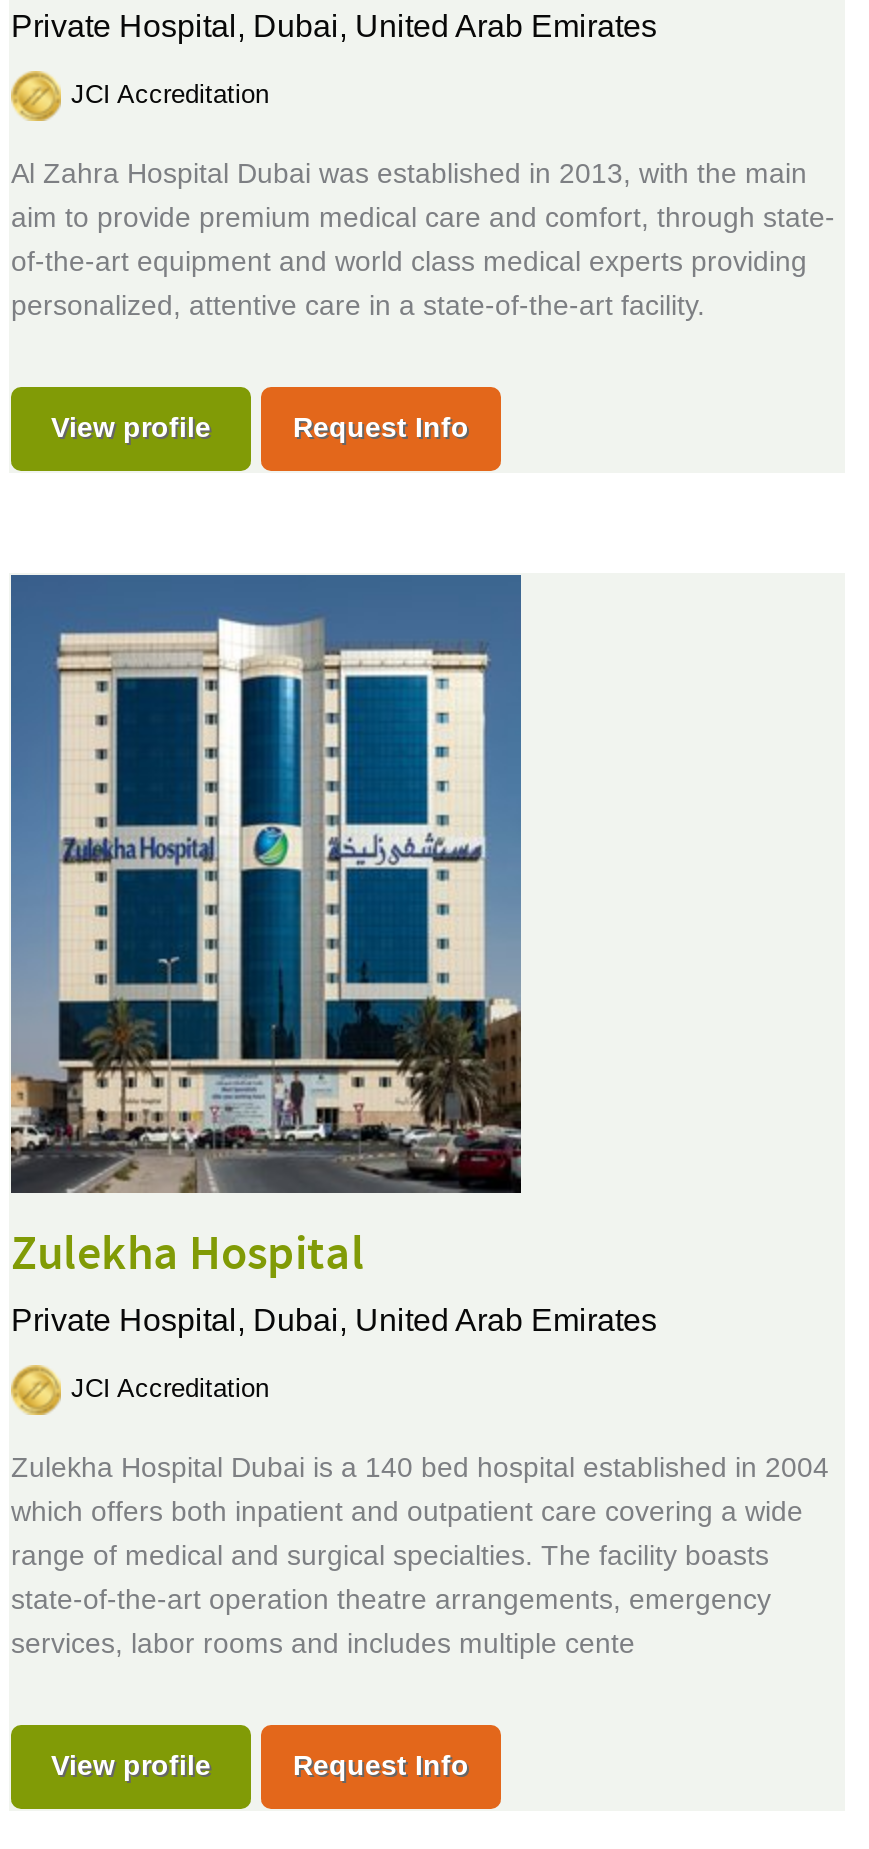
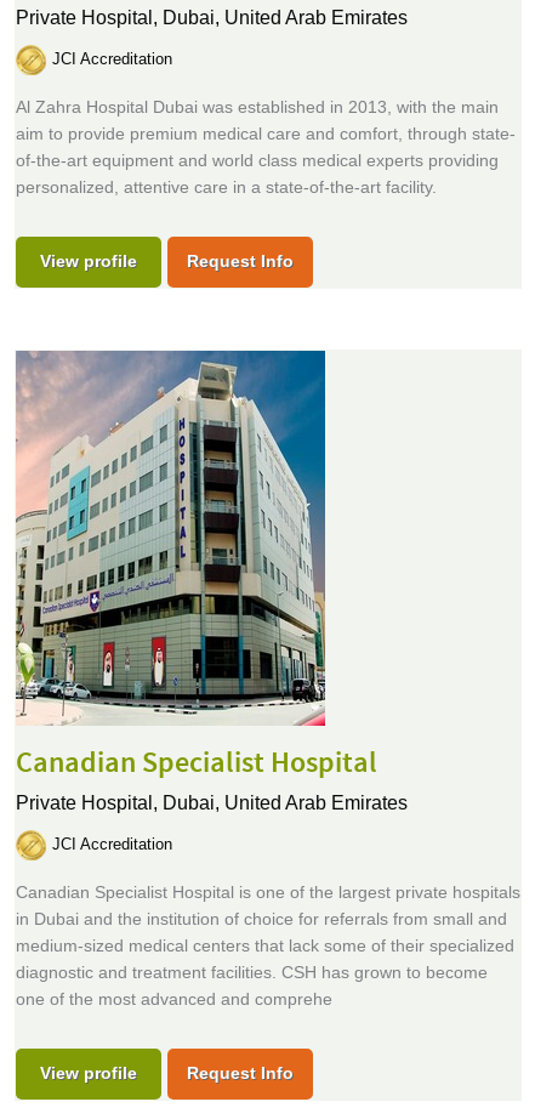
[9,575,523,1287] [image] | Zulekha Hospital -> [15,351,377,783] [image] | Canadian Specialist Hospital
[11,1451,829,1659] Zulekha Hospital Dubai is a 140 bed hospital established in 2004 | which offers both inpatient and outpatient care covering a wide | range of medical and surgical specialties. The facility boasts | state-of-the-art operation theatre arrangements, emergency | services, labor rooms and includes multiple cente -> [16,882,520,1009] Canadian Specialist Hospital is one of the largest private hospitals | in Dubai and the institution of choice for referrals from small and | medium-sized medical centers that lack some of their specialized | diagnostic and treatment facilities. CSH has grown to become | one of the most advanced and comprehe

